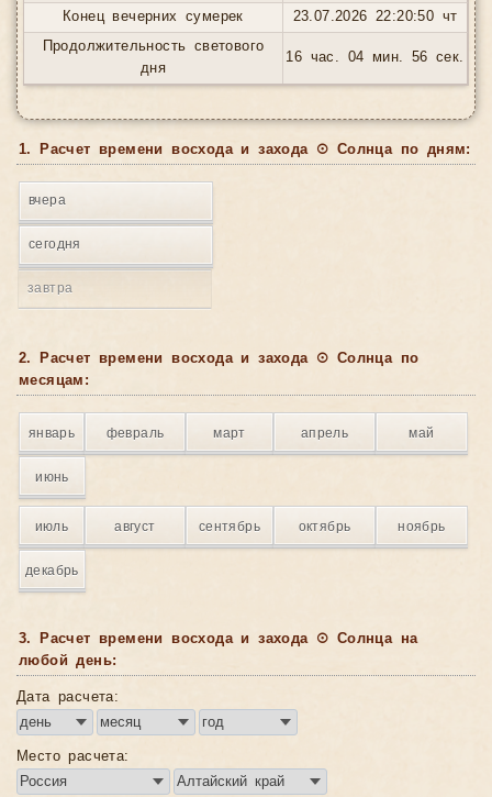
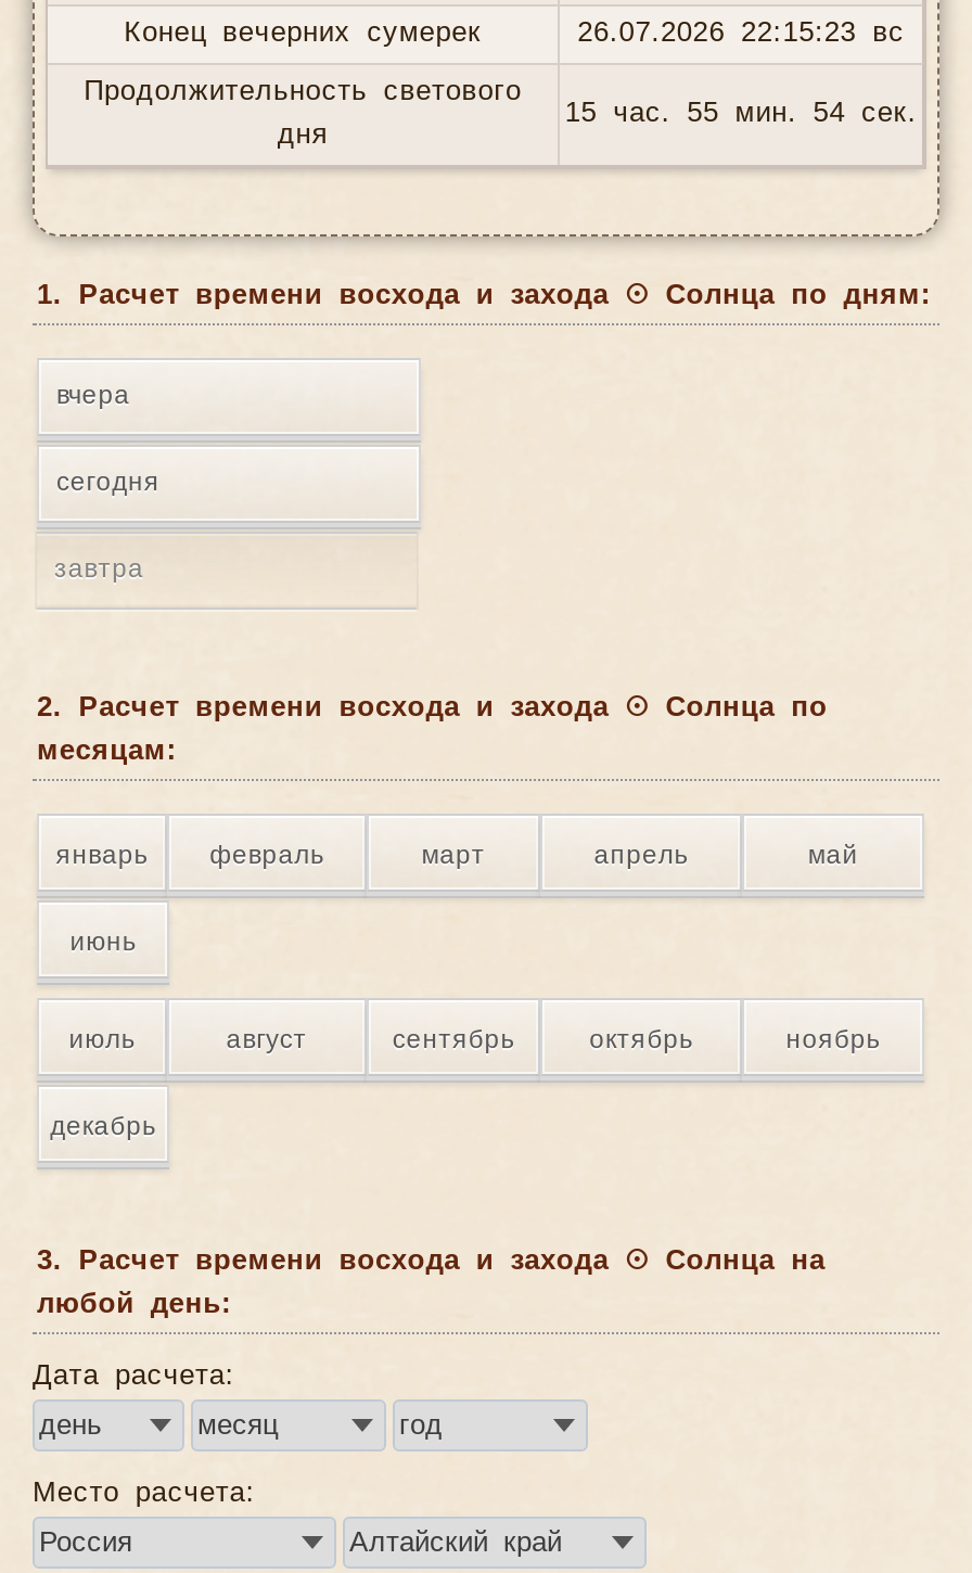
[293,9,457,25] 23.07.2026 22:20:50 чт -> [577,17,905,50] 26.07.2026 22:15:23 вс
[286,49,464,66] 16 час. 04 мин. 56 сек. -> [565,98,917,130] 15 час. 55 мин. 54 сек.

